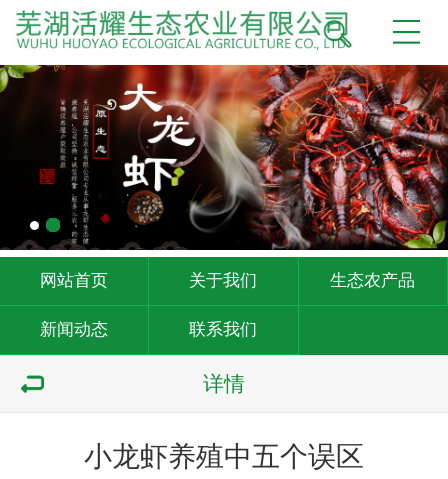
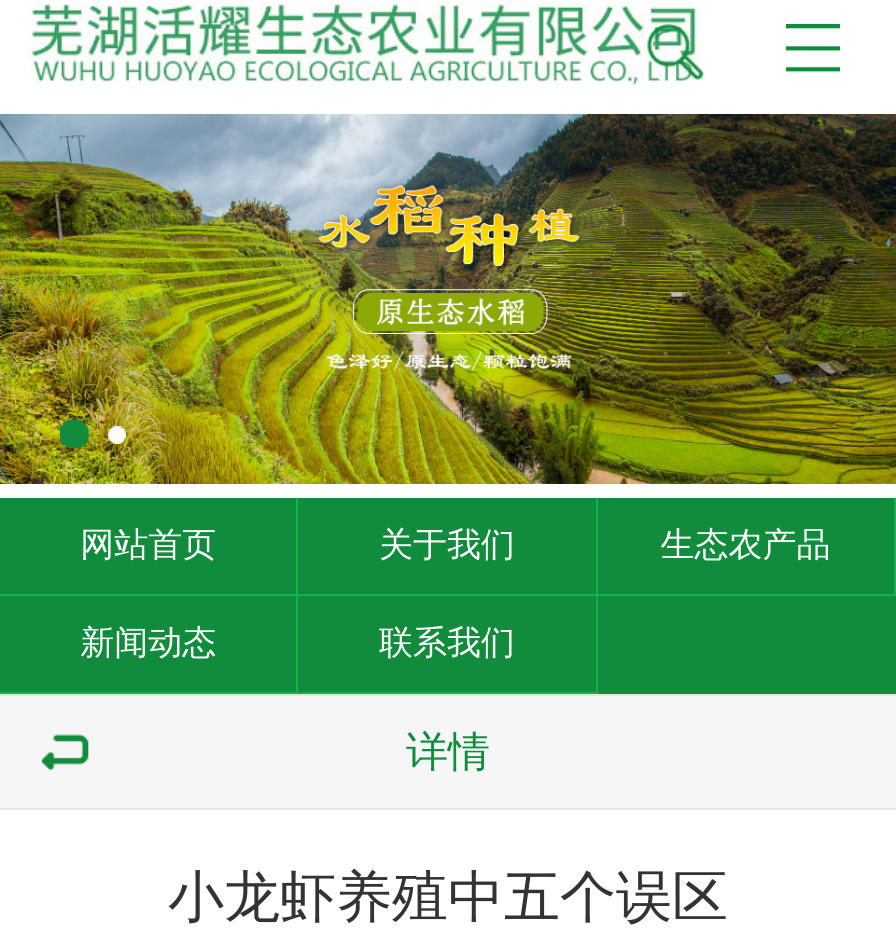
[3,64,445,251] [image] -> [6,112,890,486] [image]

